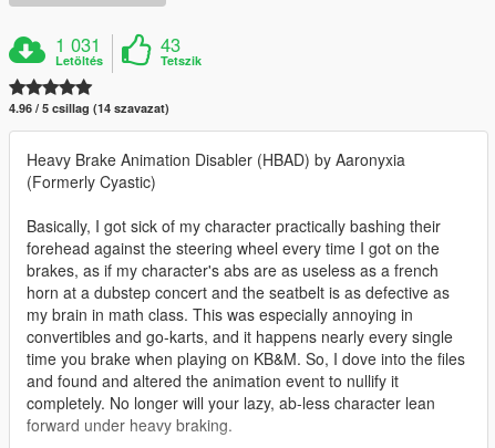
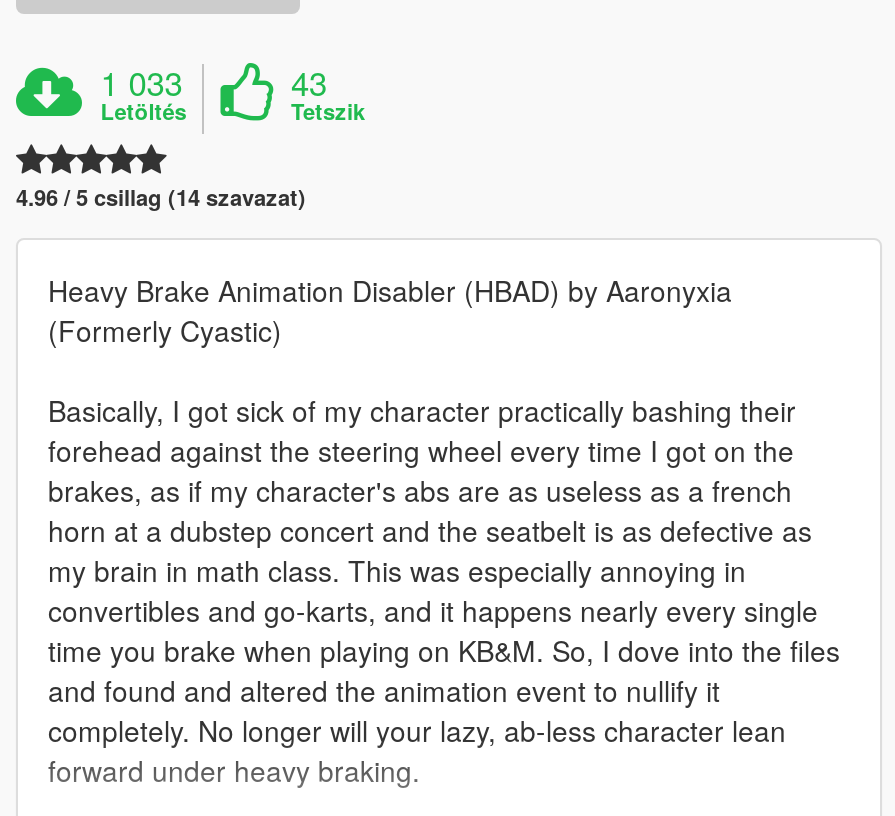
[56,31,101,57] 1 031 -> [100,58,182,106] 1 033

